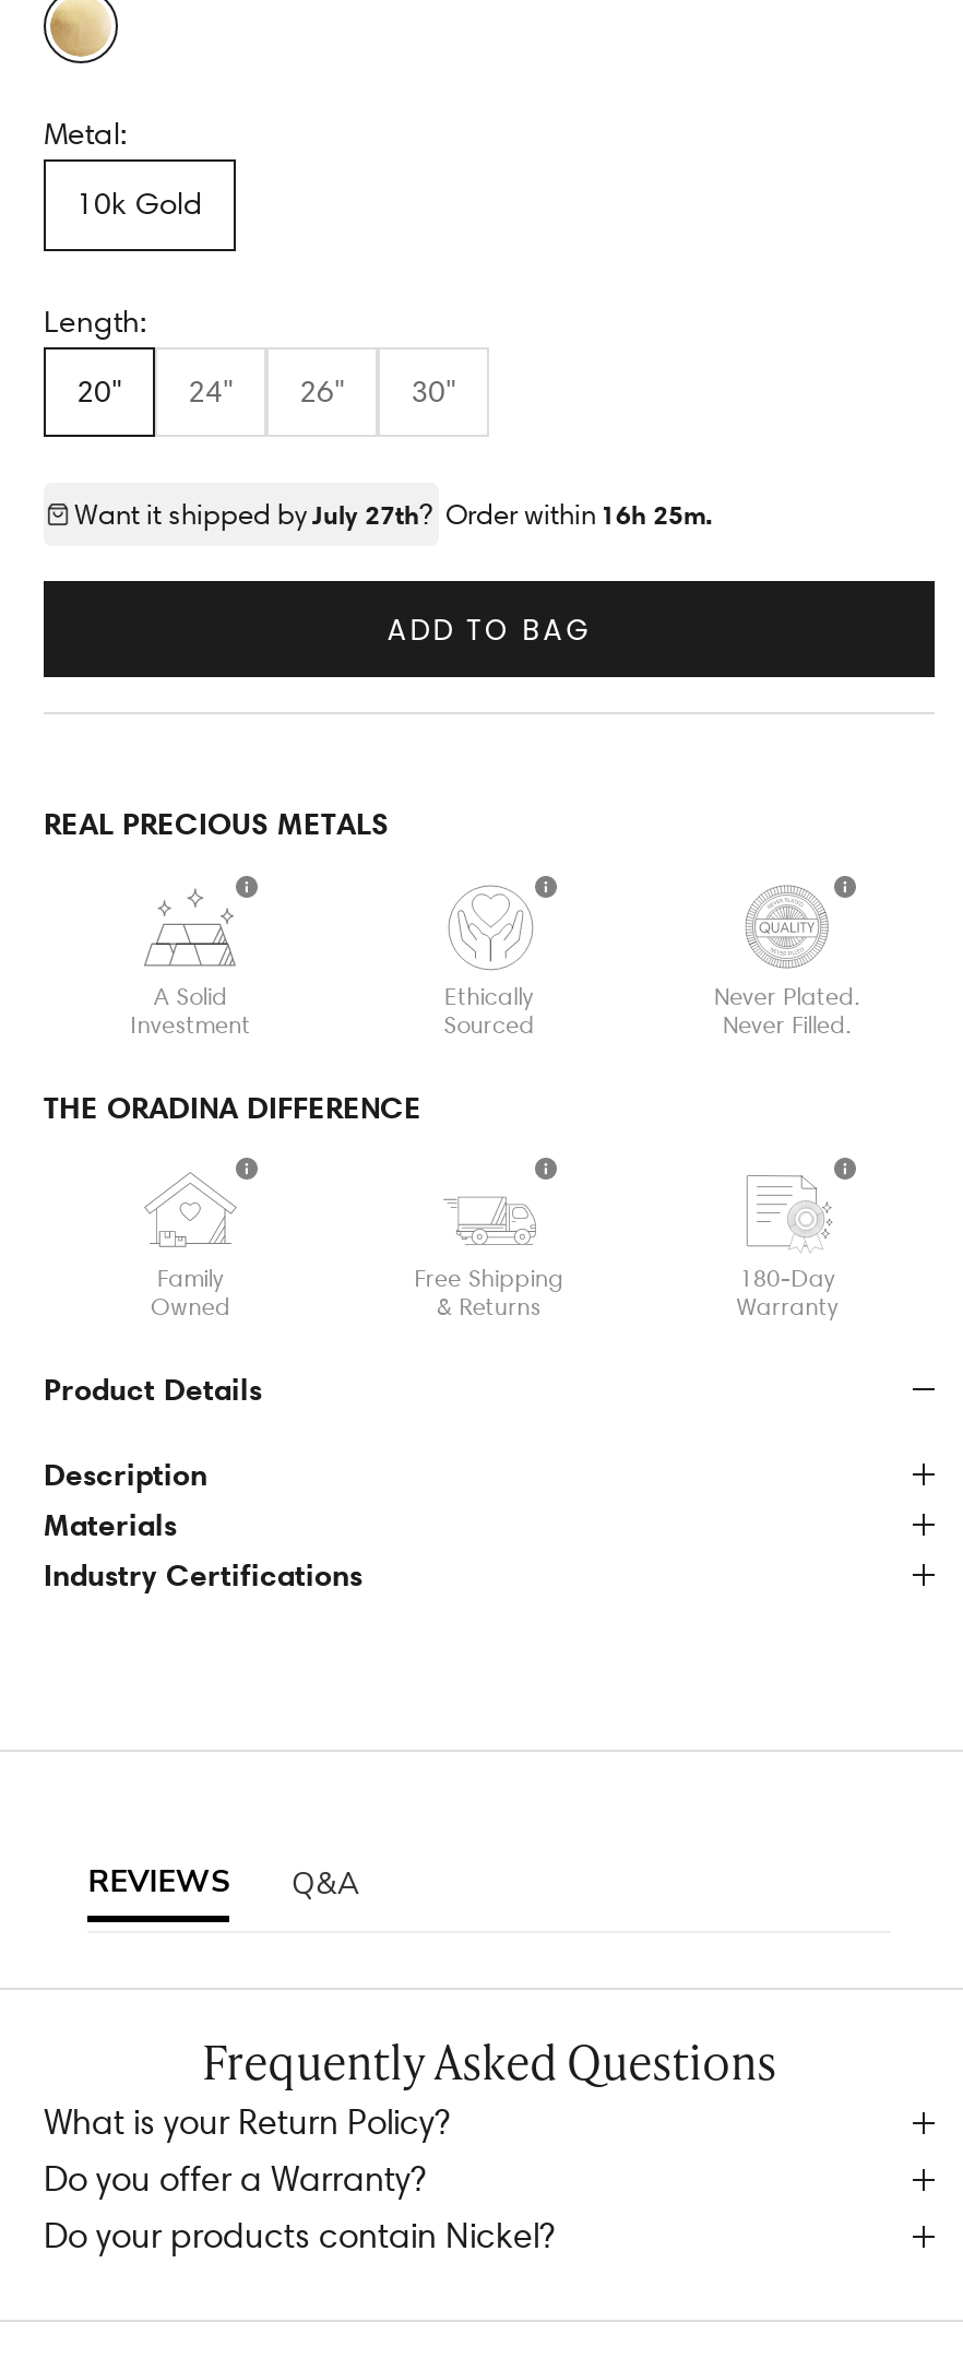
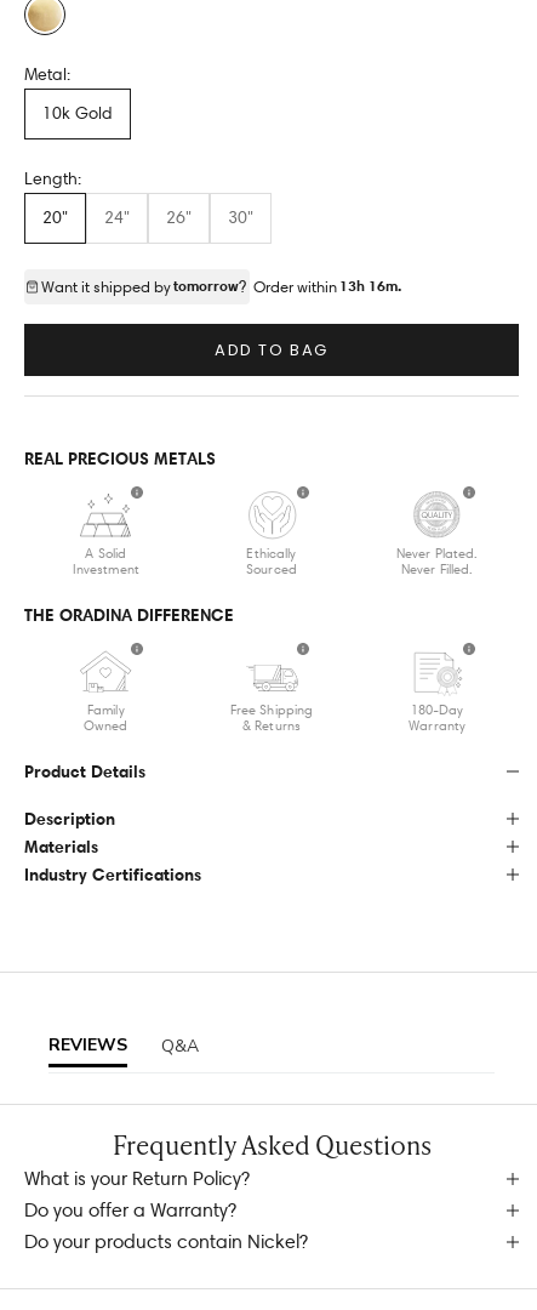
[74,495,712,534] Want it shipped by July 27th? Order within 16h 25m. -> [41,275,401,297] Want it shipped by tomorrow? Order within 13h 16m.

